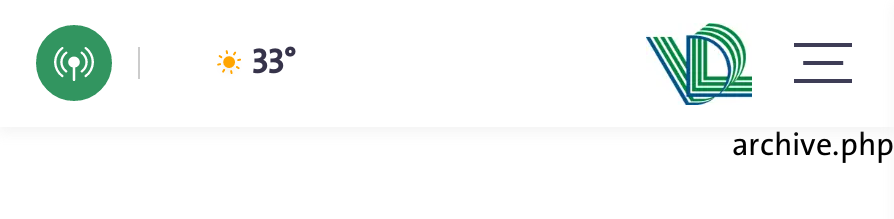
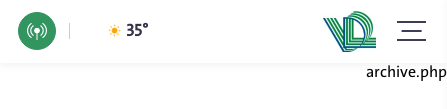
[251,32,295,90] 33° -> [126,15,148,44] 35°

